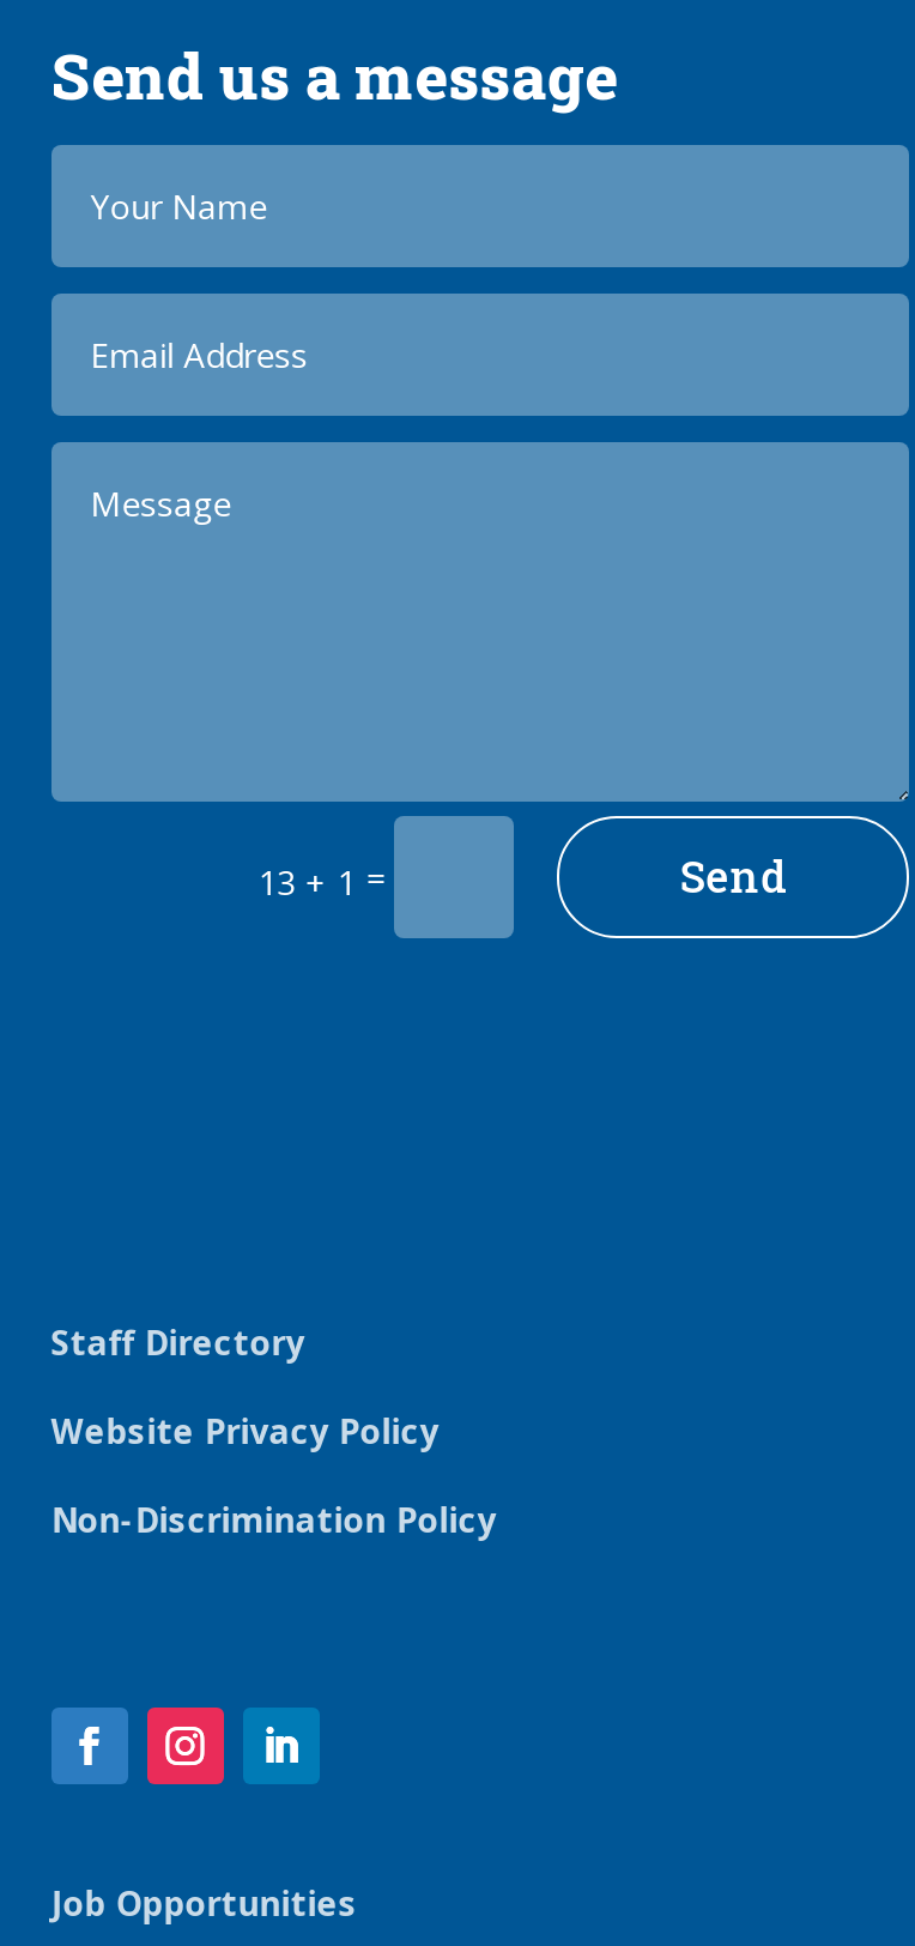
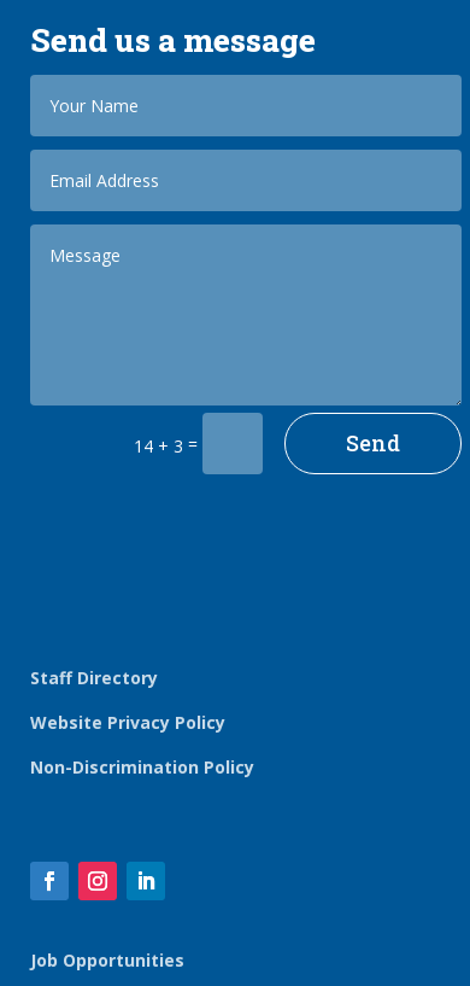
[258,854,395,903] 13 + 1 = -> [134,432,203,457] 14 + 3 =

